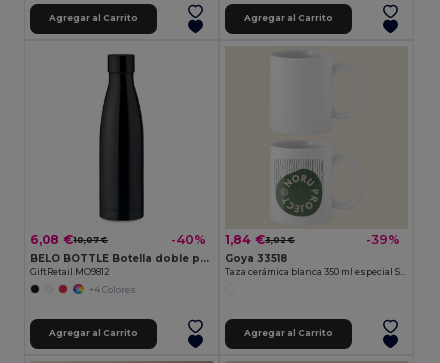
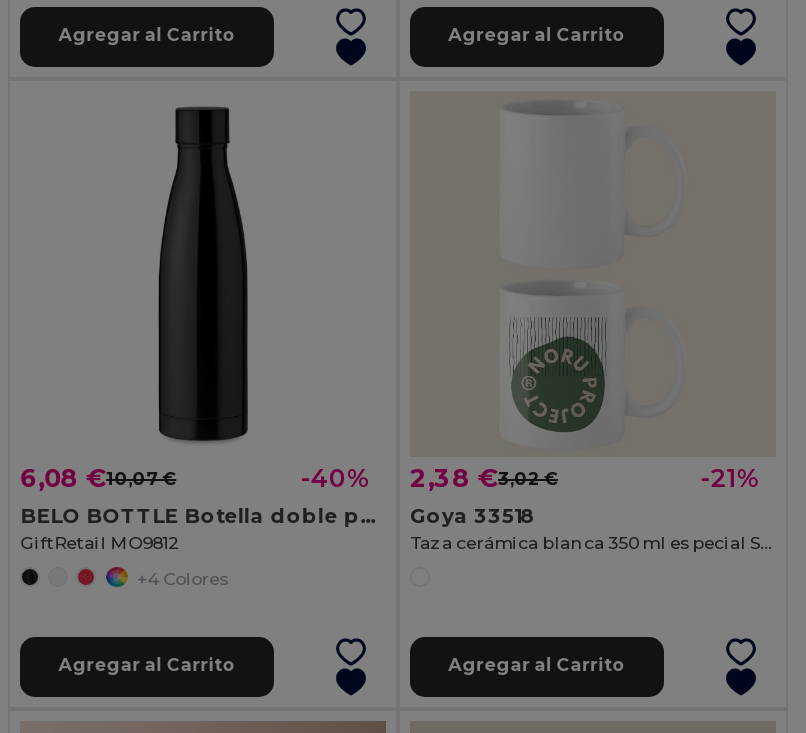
[170,231,295,247] -40% 1,84 €3,02 € -> [301,462,558,493] -40% 2,38 €3,02 €
[366,232,400,247] -39% -> [701,463,761,493] -21%

